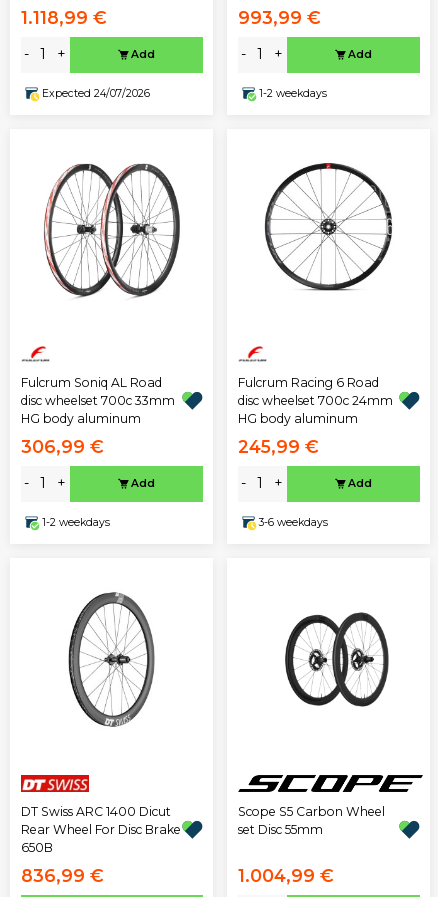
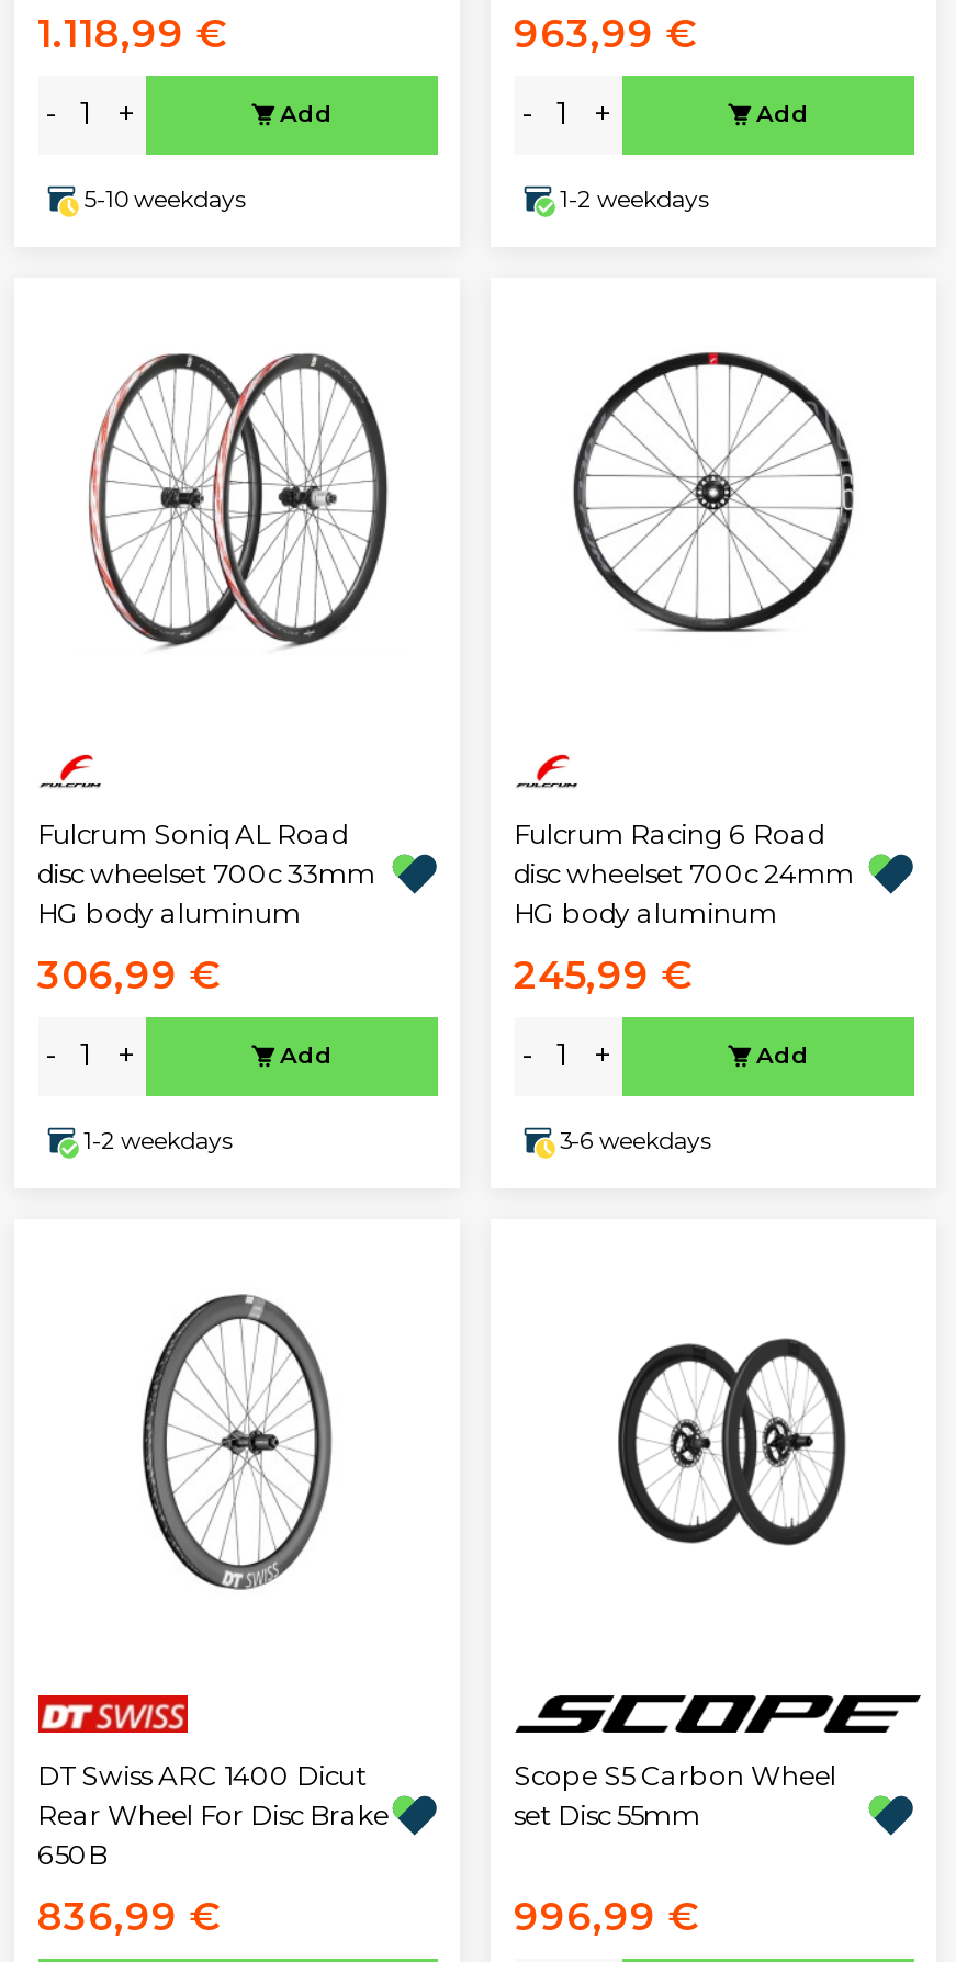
[237,7,320,28] 993,99 € -> [514,11,696,57] 963,99 €
[41,87,149,100] Expected 24/07/2026 -> [83,187,246,215] 5-10 weekdays
[237,865,333,886] 1.004,99 € -> [514,1894,698,1940] 996,99 €

